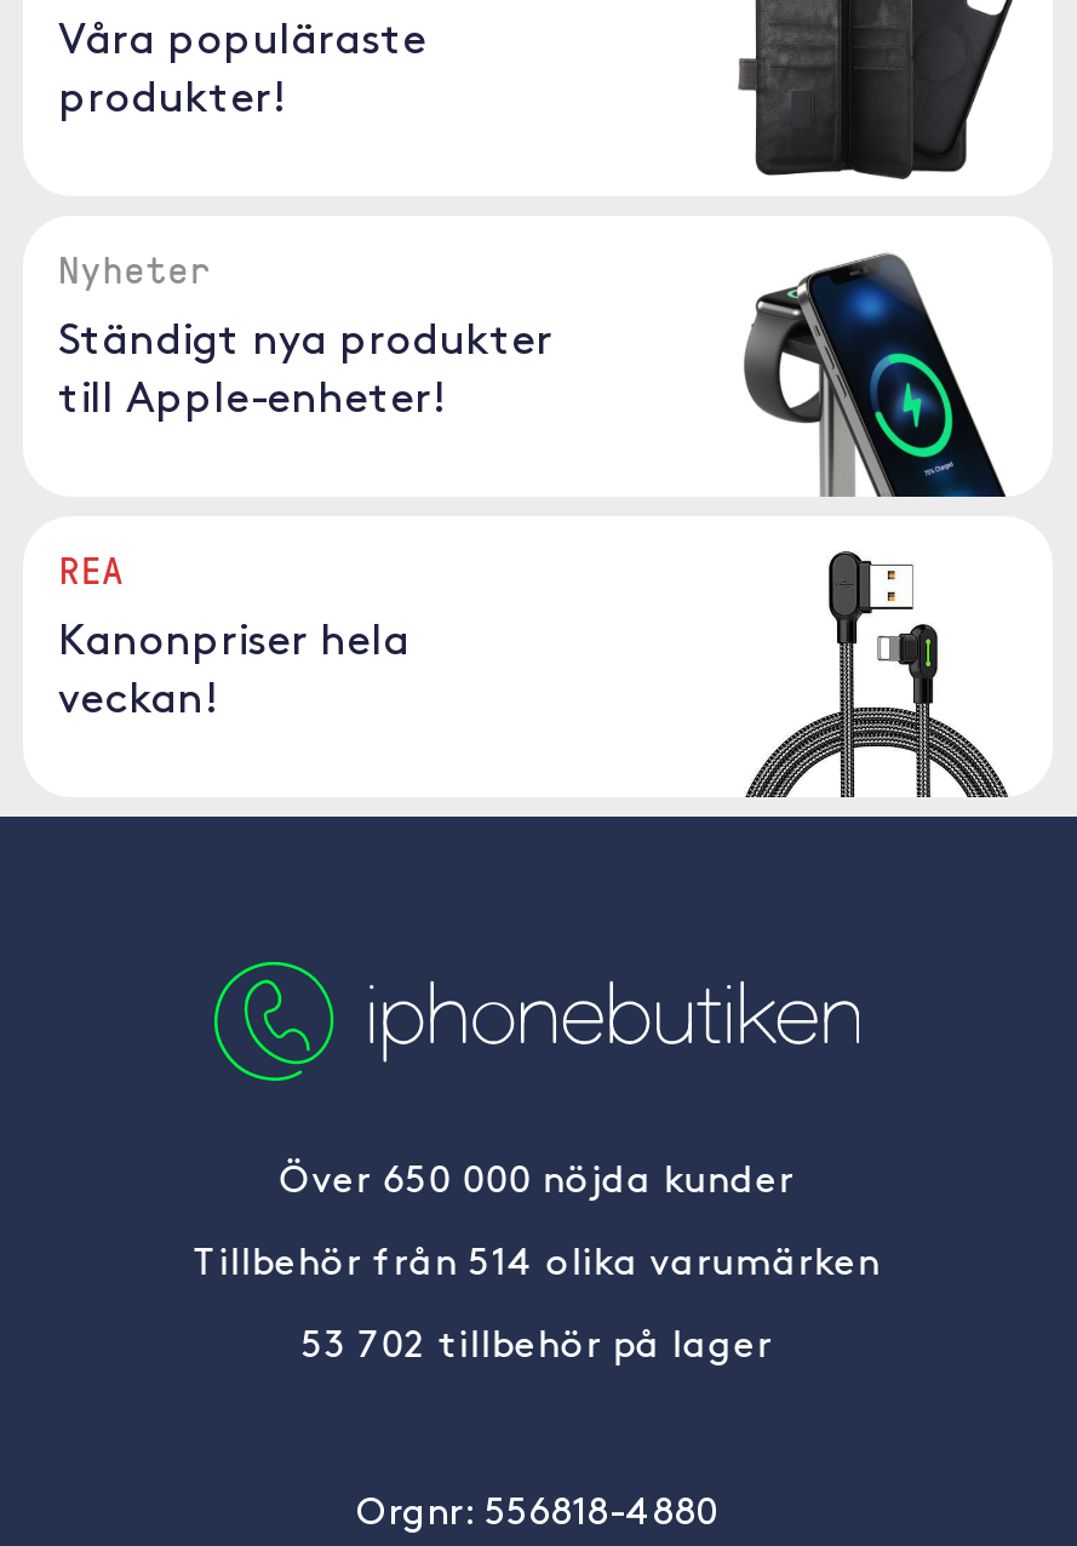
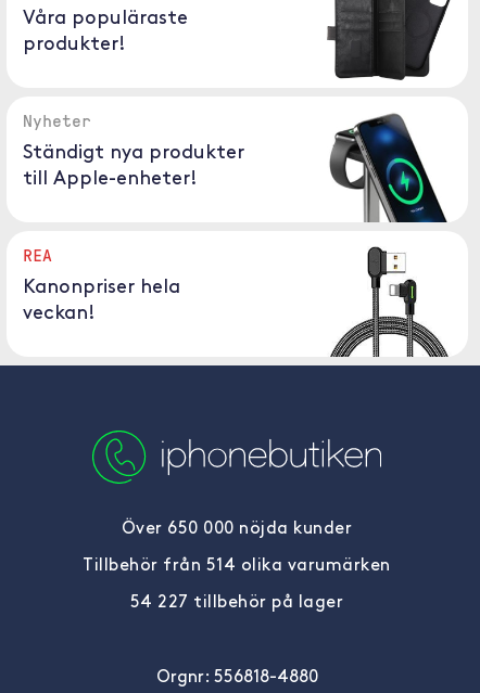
[301,1328,772,1367] 53 702 tillbehör på lager -> [130,594,343,612] 54 227 tillbehör på lager

